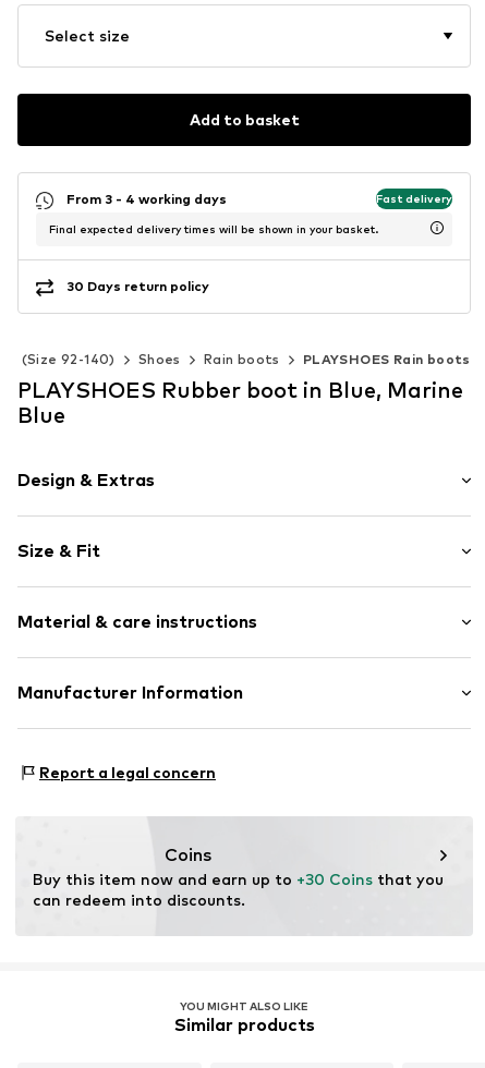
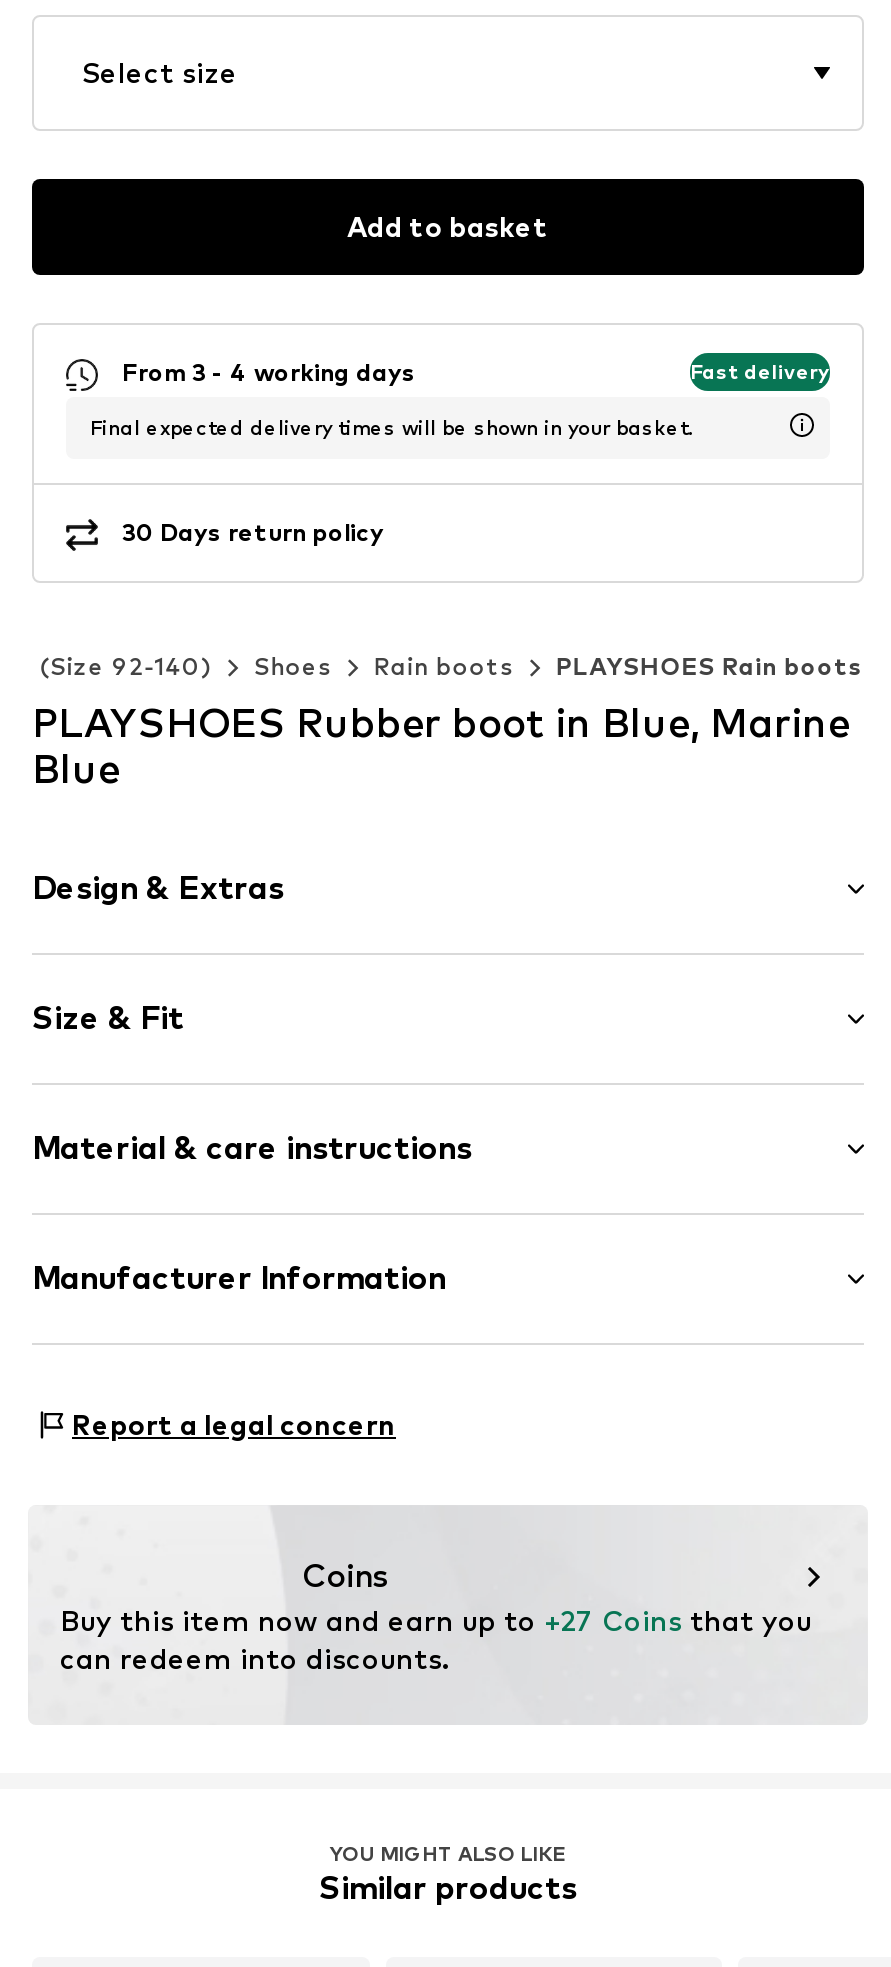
[33,869,444,888] Buy this item now and earn up to +30 Coins that you -> [60,1602,812,1636] Buy this item now and earn up to +27 Coins that you

